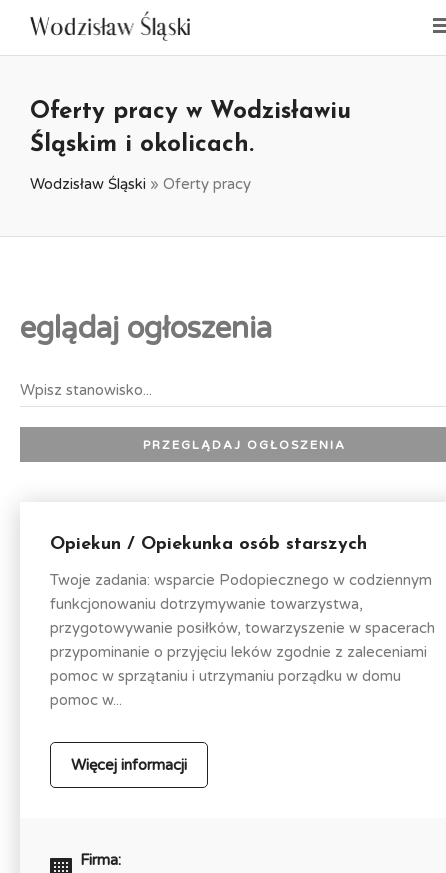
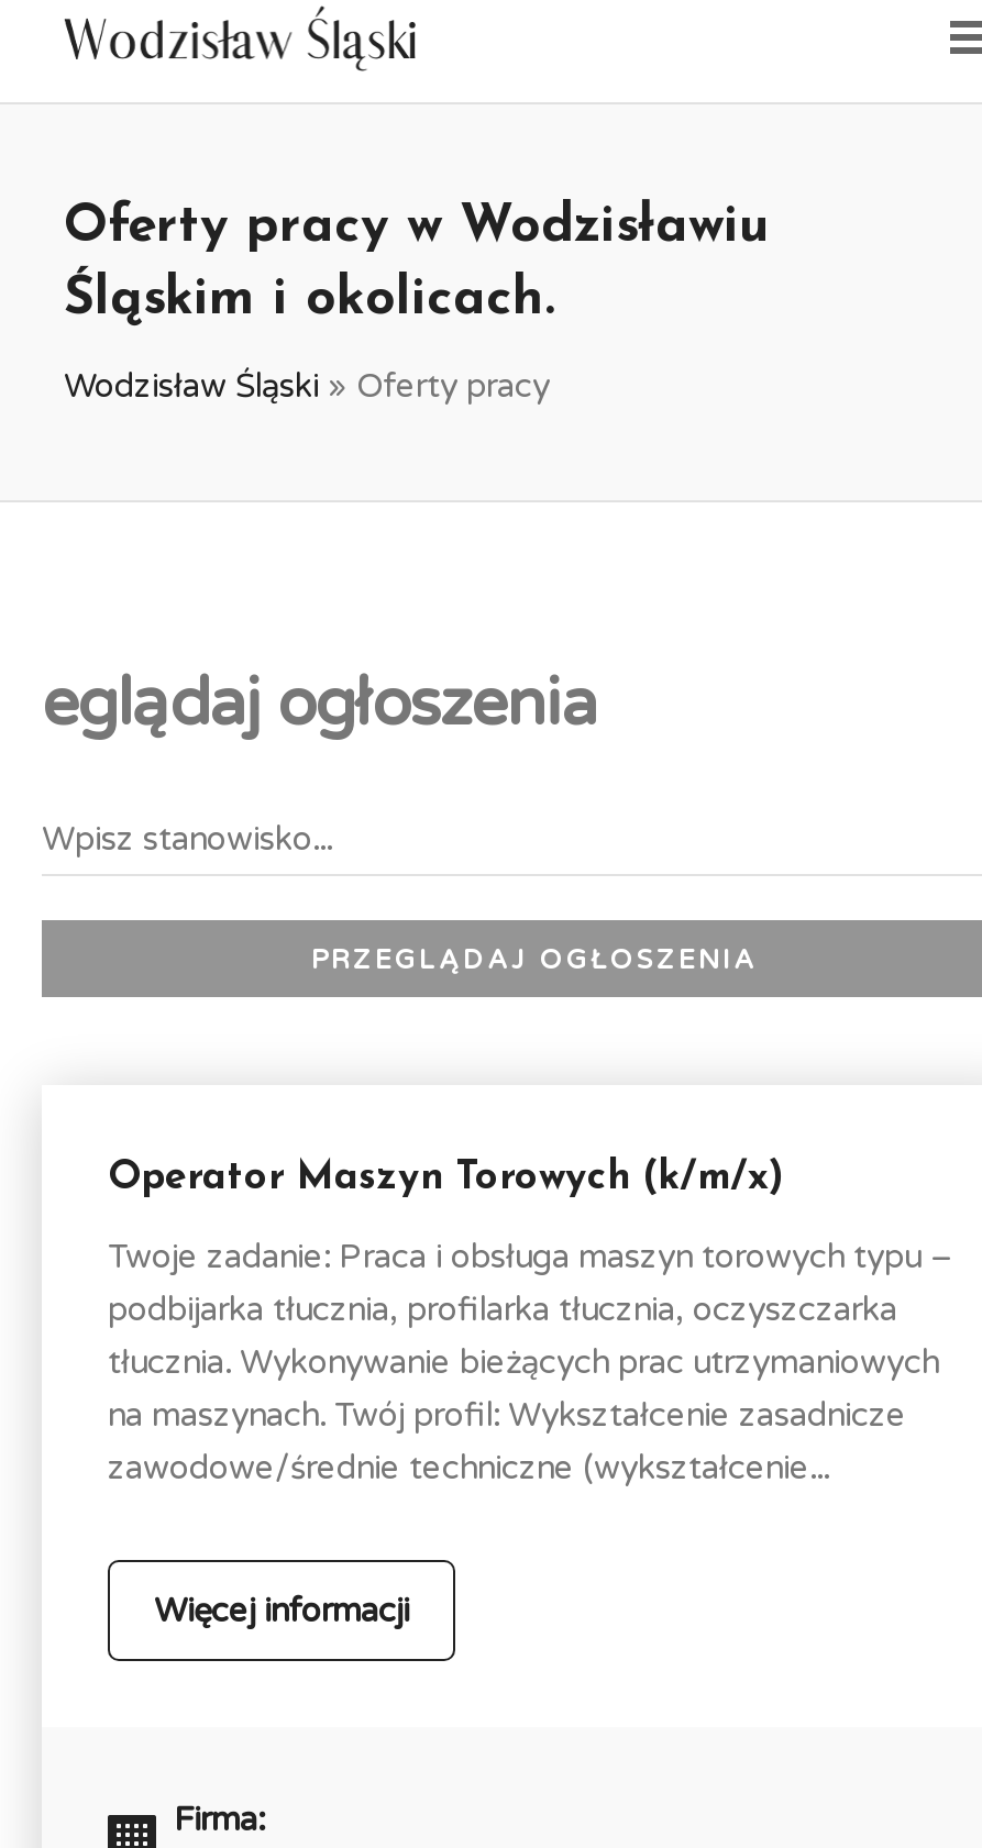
[50,535,367,554] Opiekun / Opiekunka osób starszych -> [108,1158,783,1200] Operator Maszyn Torowych (k/m/x)
[50,571,435,709] Twoje zadania: wsparcie Podopiecznego w codziennym | funkcjonowaniu dotrzymywanie towarzystwa, | przygotowywanie posiłków, towarzyszenie w spacerach | przypominanie o przyjęciu leków zgodnie z zaleceniami | pomoc w sprzątaniu i utrzymaniu porządku w domu | pomoc w... -> [108,1236,952,1487] Twoje zadanie: Praca i obsługa maszyn torowych typu – | podbijarka tłucznia, profilarka tłucznia, oczyszczarka | tłucznia. Wykonywanie bieżących prac utrzymaniowych | na maszynach. Twój profil: Wykształcenie zasadnicze | zawodowe/średnie techniczne (wykształcenie...

